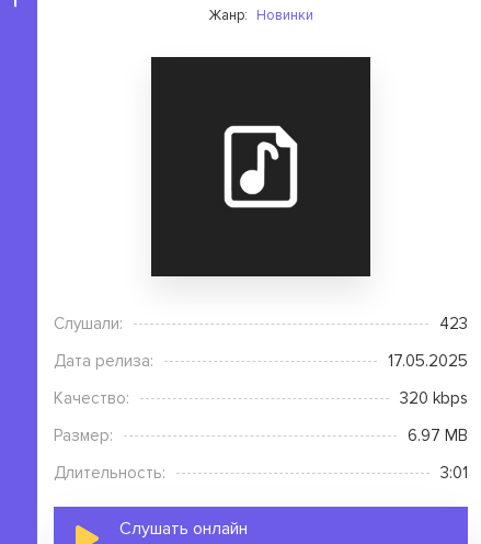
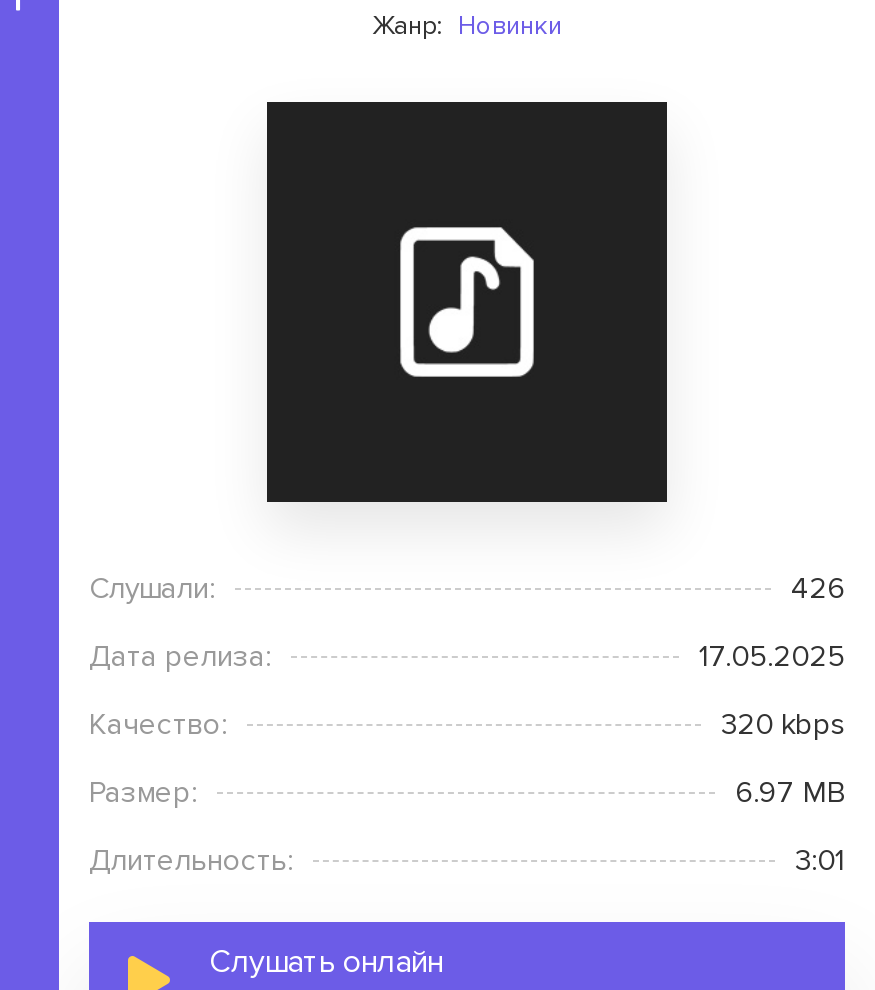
[439,314,468,333] 423 -> [791,570,845,606] 426

